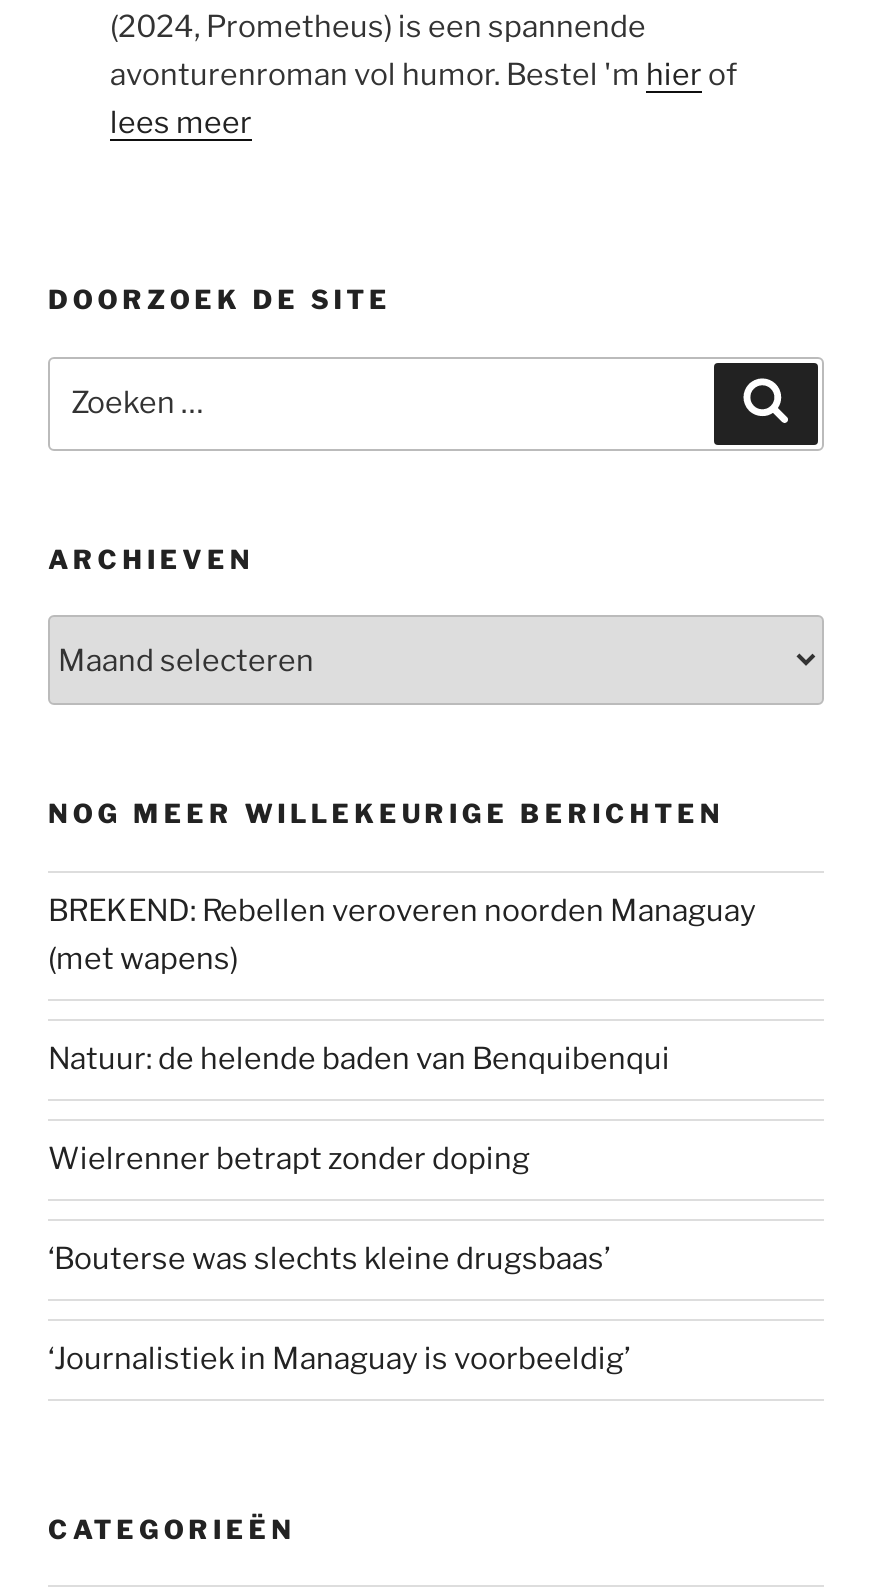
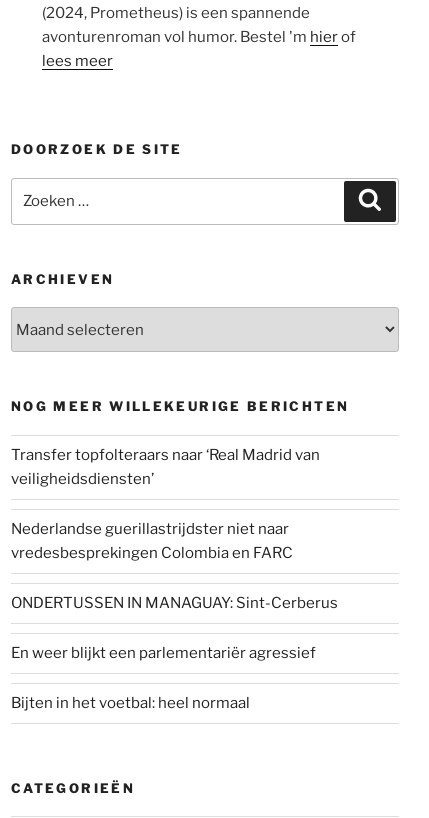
[48,893,756,977] BREKEND: Rebellen veroveren noorden Managuay | (met wapens) -> [11,446,320,488] Transfer topfolteraars naar ‘Real Madrid van | veiligheidsdiensten’
[48,1041,670,1077] Natuur: de helende baden van Benquibenqui -> [11,520,293,562] Nederlandse guerillastrijdster niet naar | vredesbesprekingen Colombia en FARC
[48,1141,530,1177] Wielrenner betrapt zonder doping -> [11,594,338,612] ONDERTUSSEN IN MANAGUAY: Sint-Cerberus
[48,1241,610,1277] ‘Bouterse was slechts kleine drugsbaas’ -> [11,644,316,662] En weer blijkt een parlementariër agressief
[48,1341,630,1377] ‘Journalistiek in Managuay is voorbeeldig’ -> [11,694,250,712] Bijten in het voetbal: heel normaal

